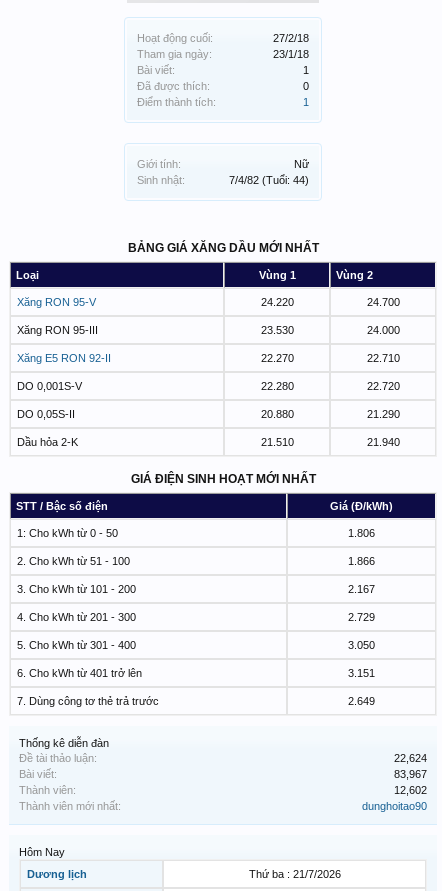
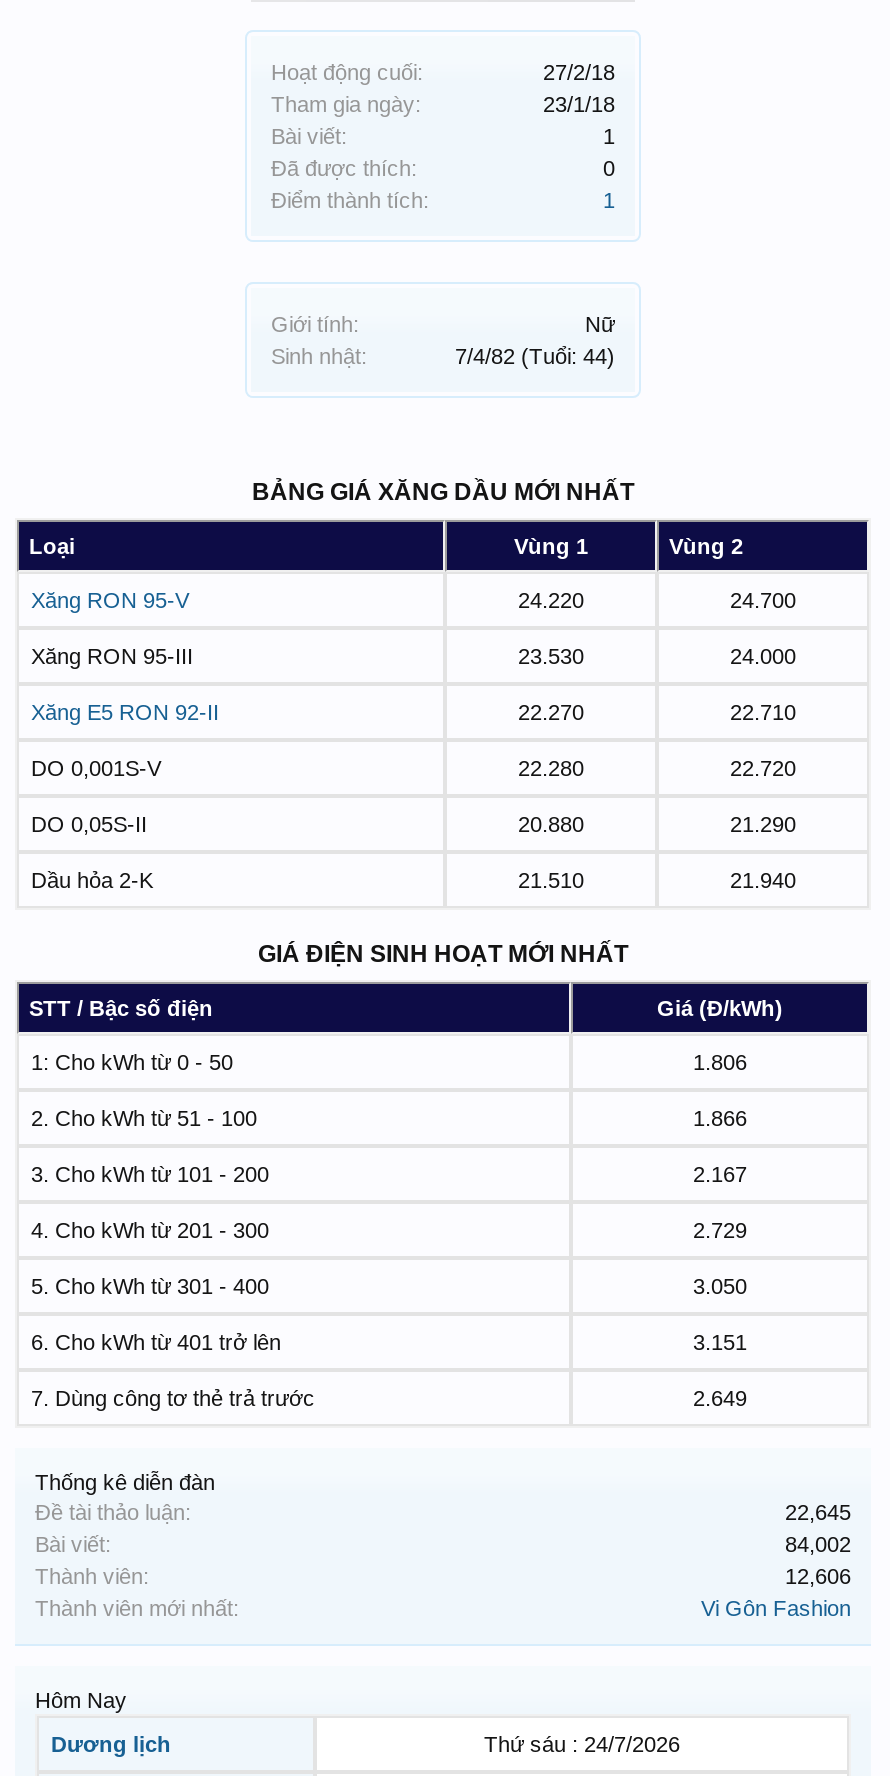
[394,752,427,764] 22,624 -> [785,1500,851,1524] 22,645
[394,768,427,780] 83,967 -> [785,1532,851,1556] 84,002
[394,784,427,796] 12,602 -> [785,1564,851,1588] 12,606
[362,800,427,812] dunghoitao90 -> [701,1596,851,1620] Vi Gôn Fashion
[248,868,340,880] Thứ ba : 21/7/2026 -> [484,1732,680,1756] Thứ sáu : 24/7/2026

